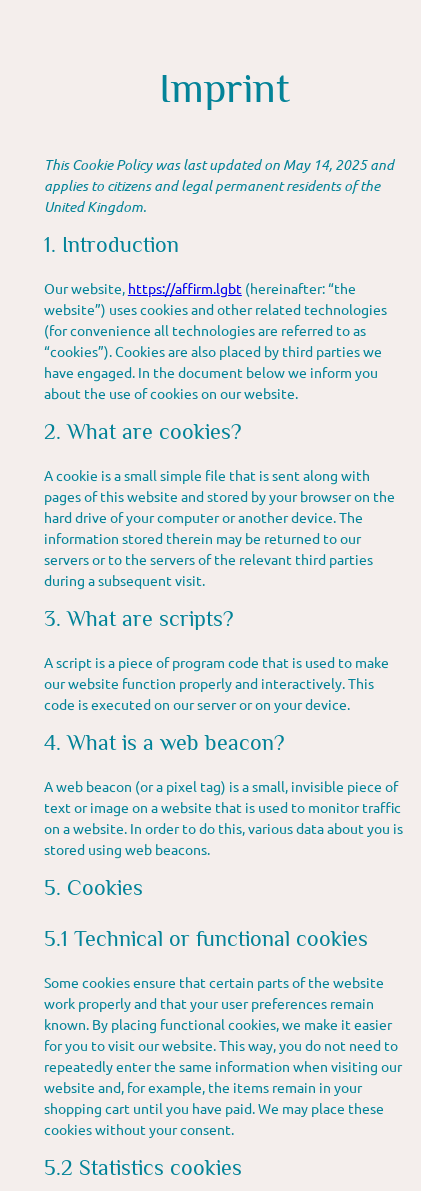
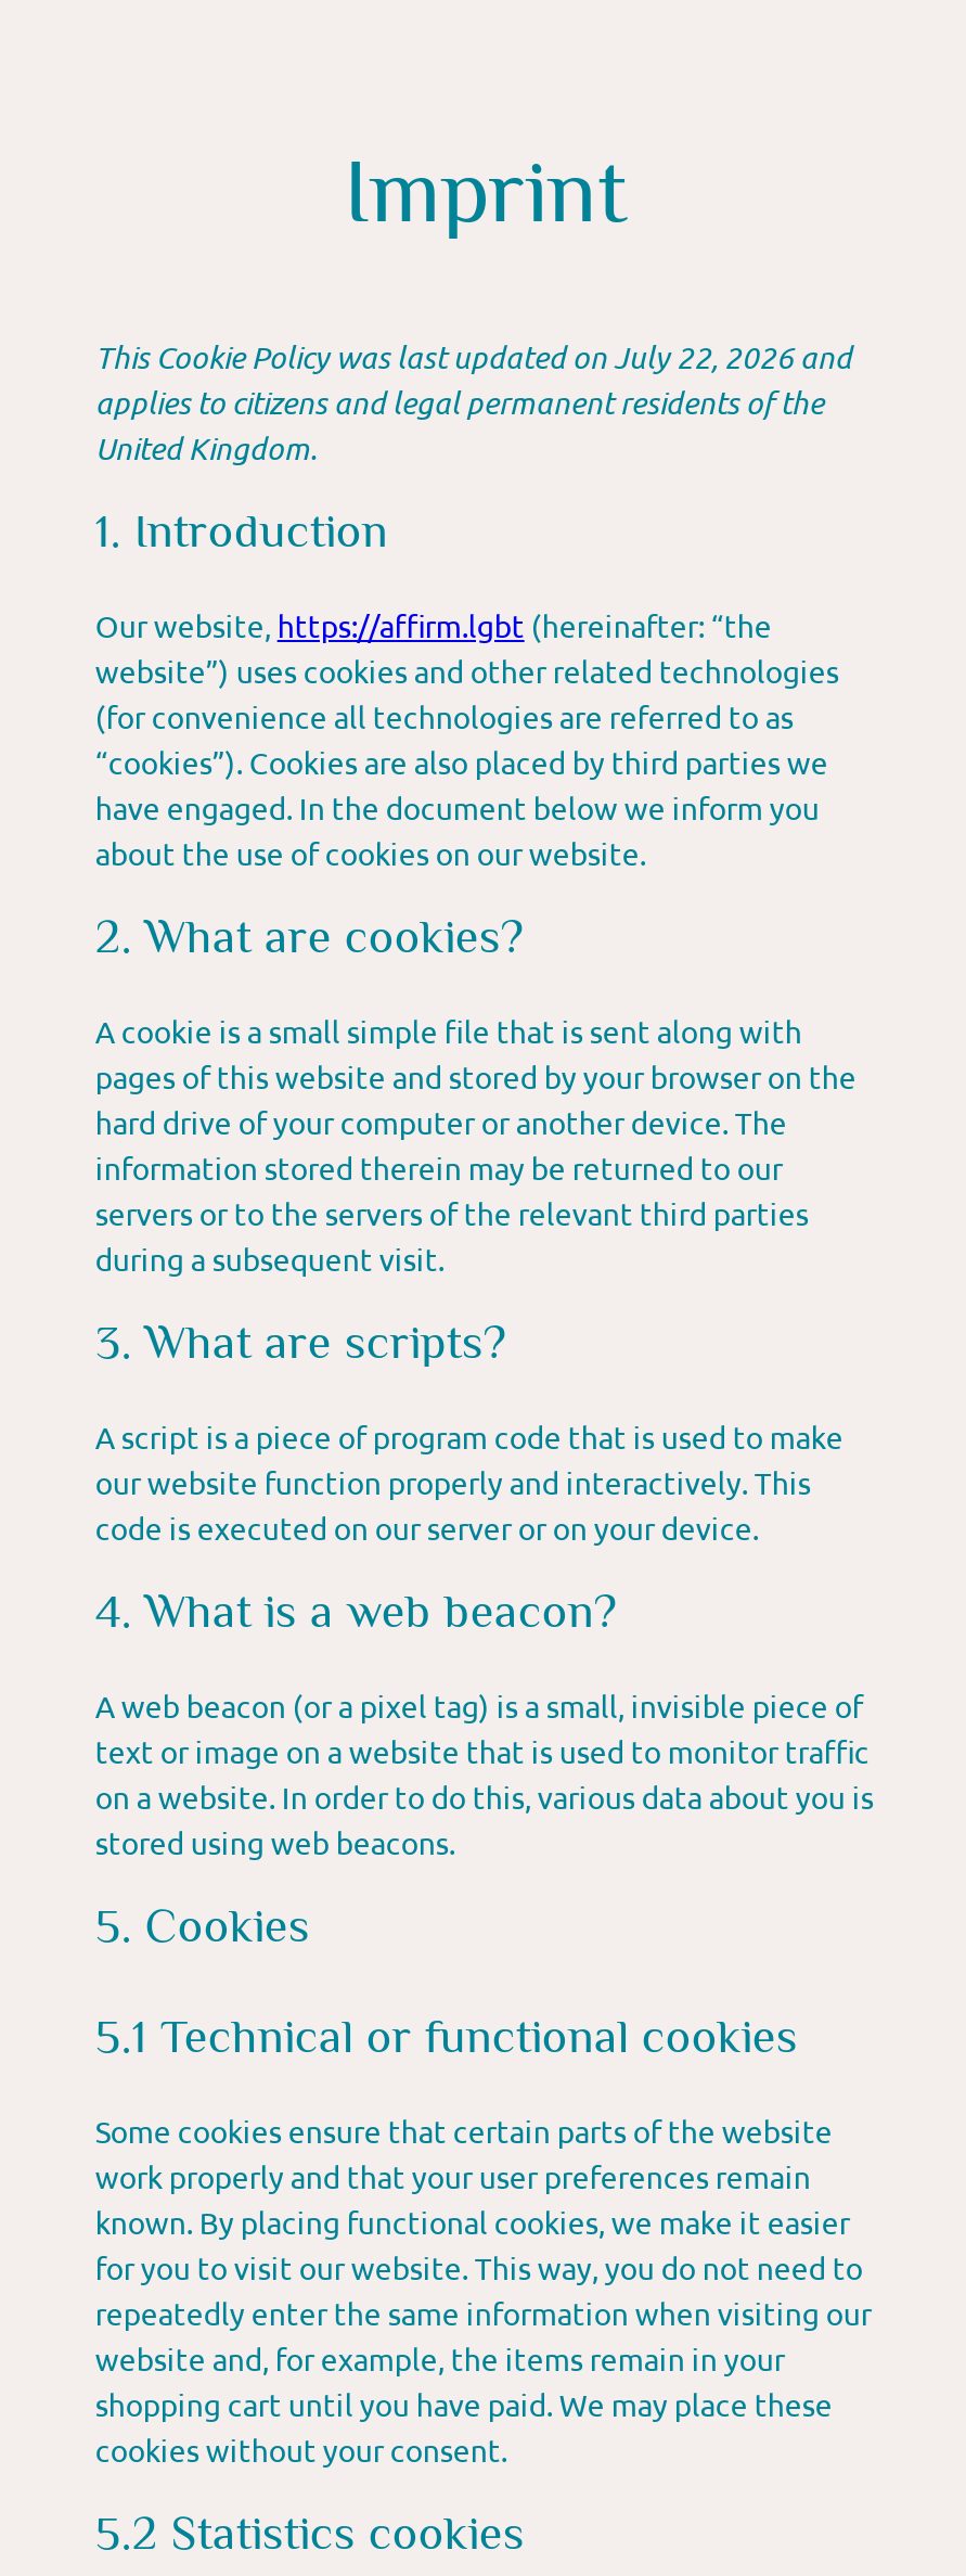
[44,154,394,173] This Cookie Policy was last updated on May 14, 2025 and -> [95,336,852,377] This Cookie Policy was last updated on July 22, 2026 and

